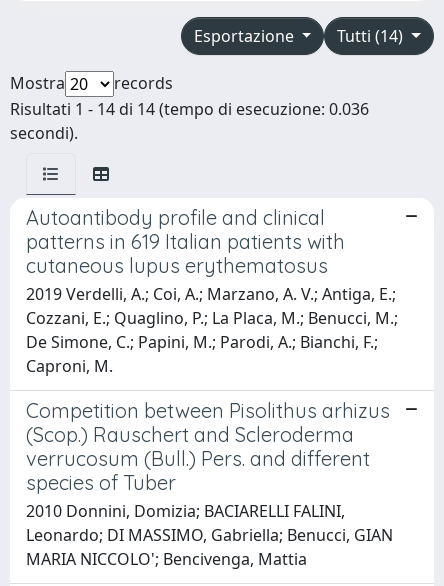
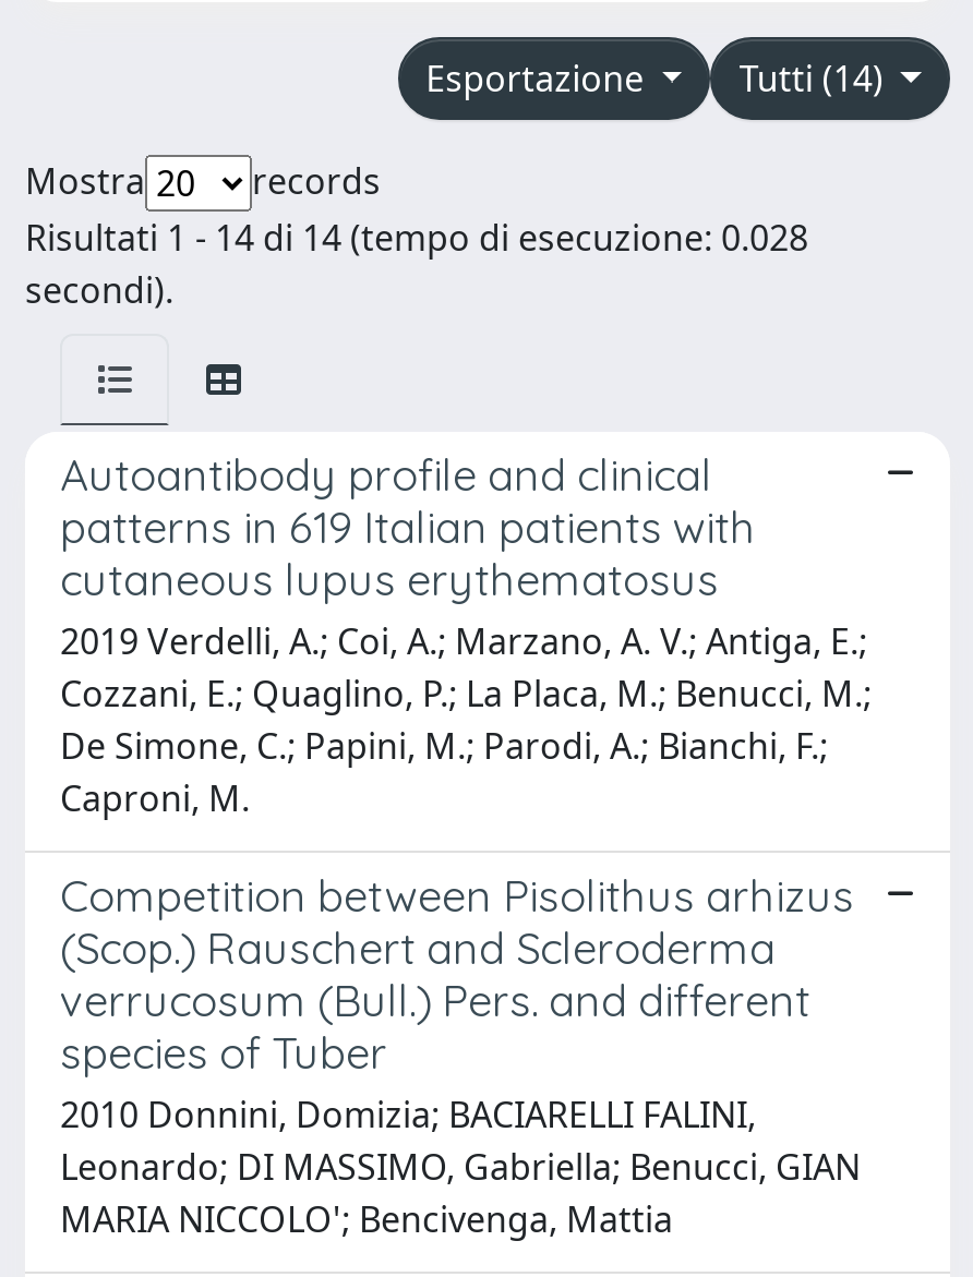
[10,98,369,120] Risultati 1 - 14 di 14 (tempo di esecuzione: 0.036 -> [25,213,808,261] Risultati 1 - 14 di 14 (tempo di esecuzione: 0.028

